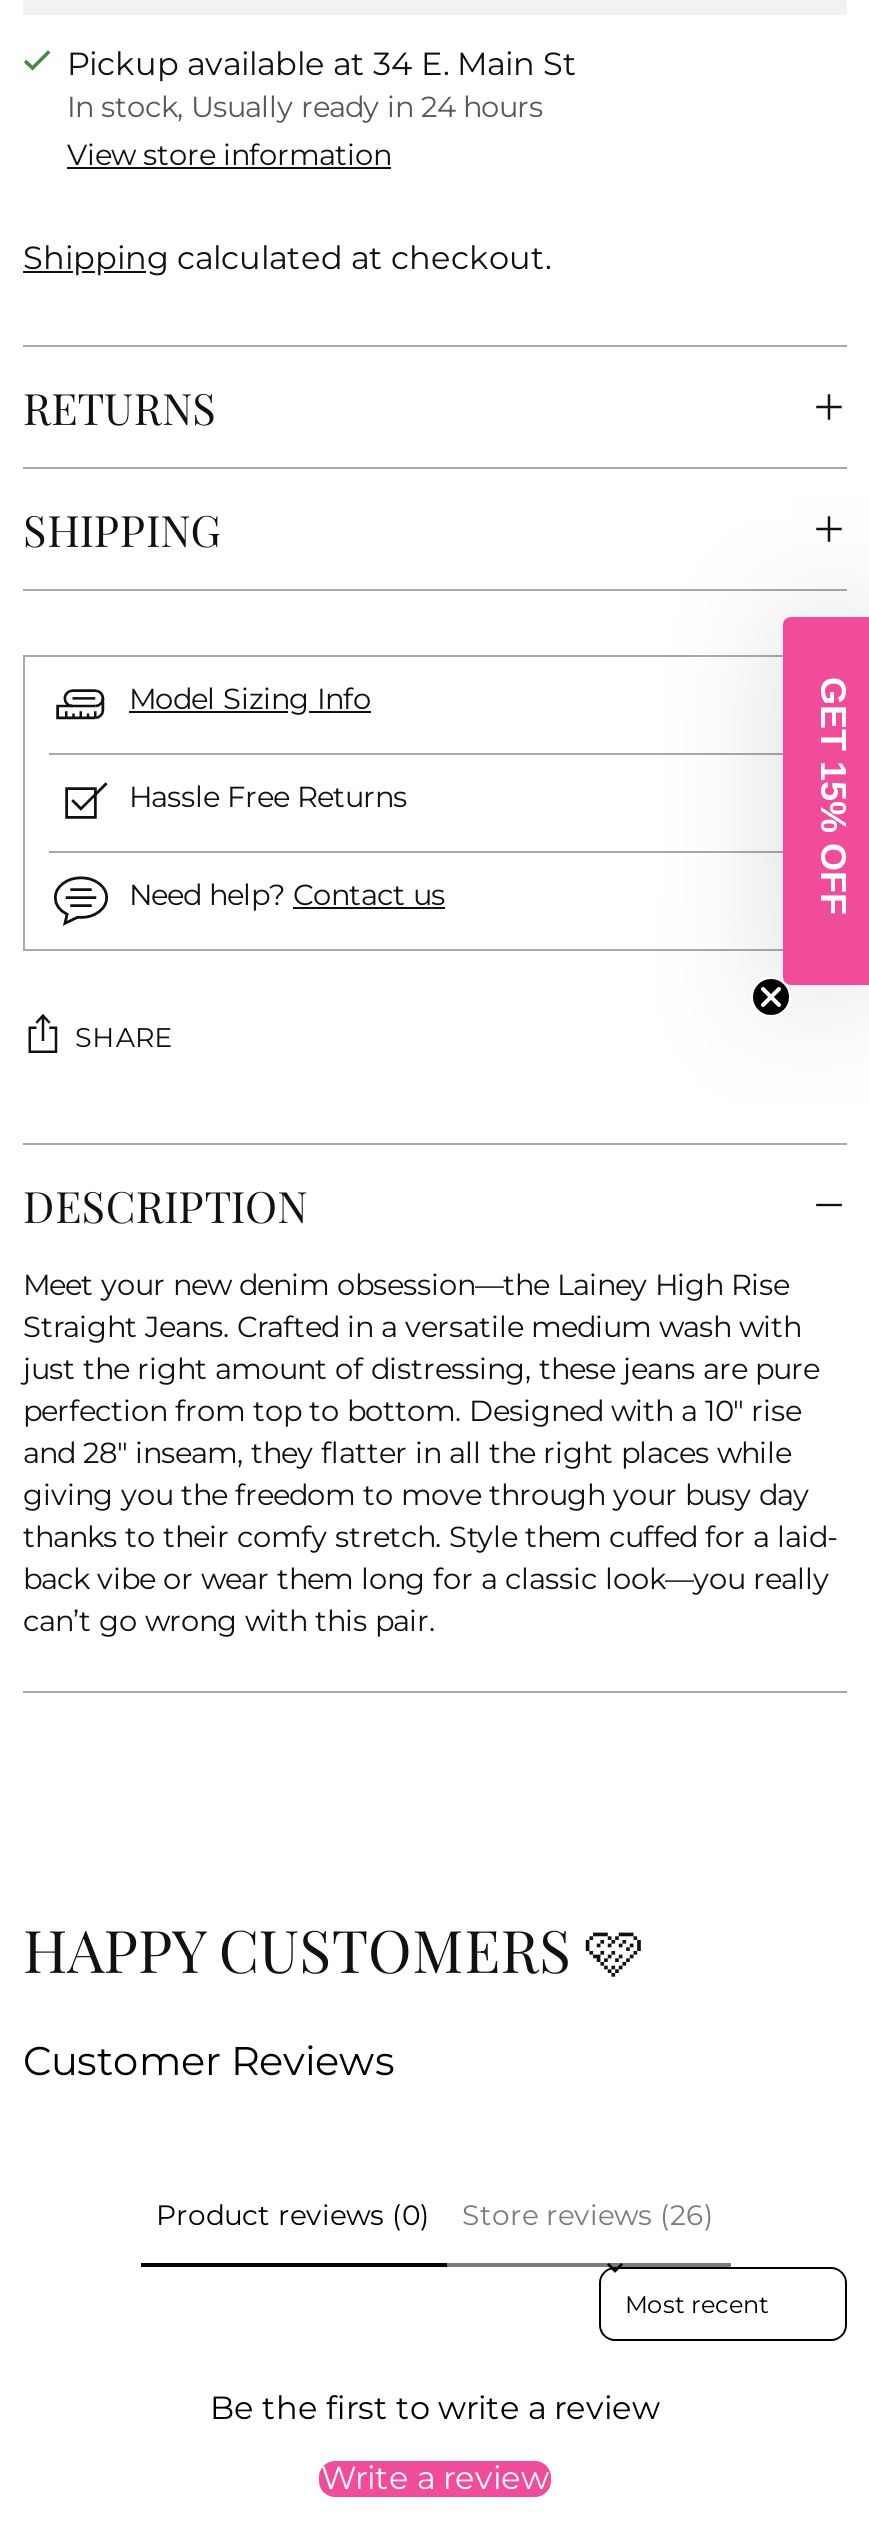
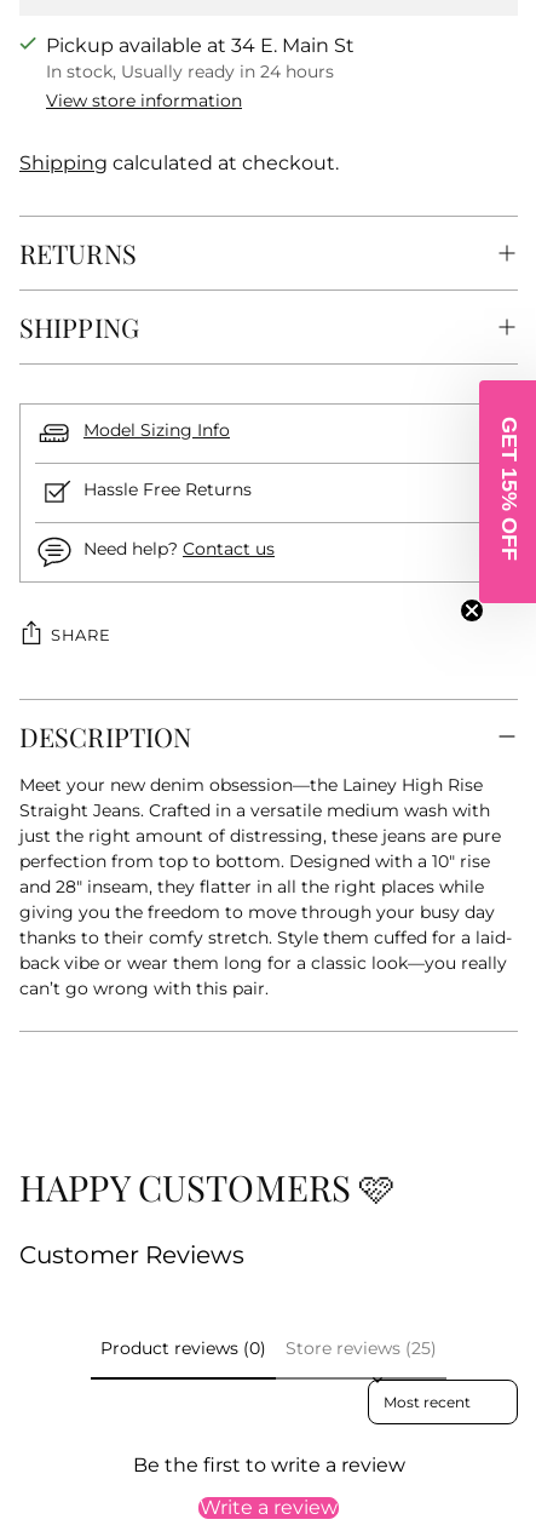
[462,2196,714,2232] Store reviews (26) -> [286,1337,437,1359] Store reviews (25)

